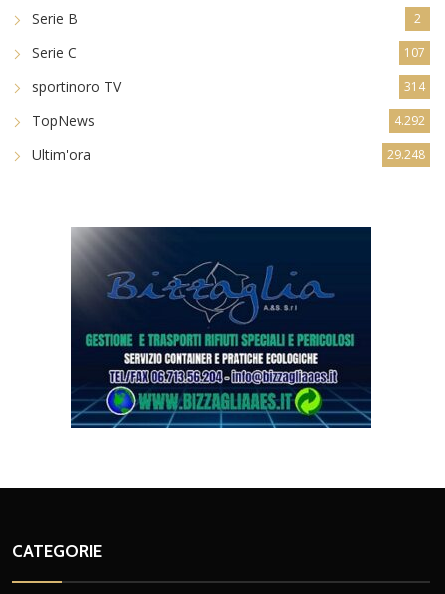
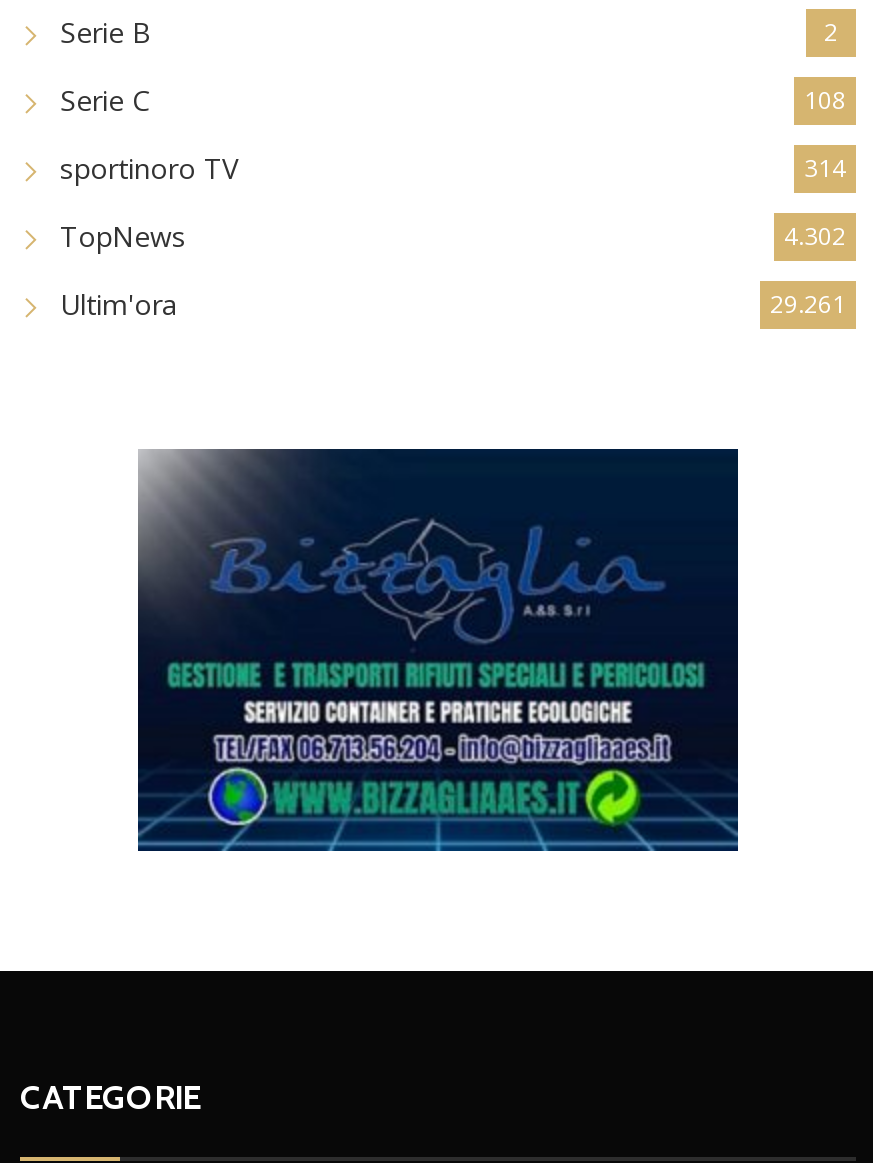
[404,44,425,61] 107 -> [804,82,846,116] 108
[394,112,425,129] 4.292 -> [784,218,846,252] 4.302
[387,146,425,163] 29.248 -> [770,286,846,320] 29.261

